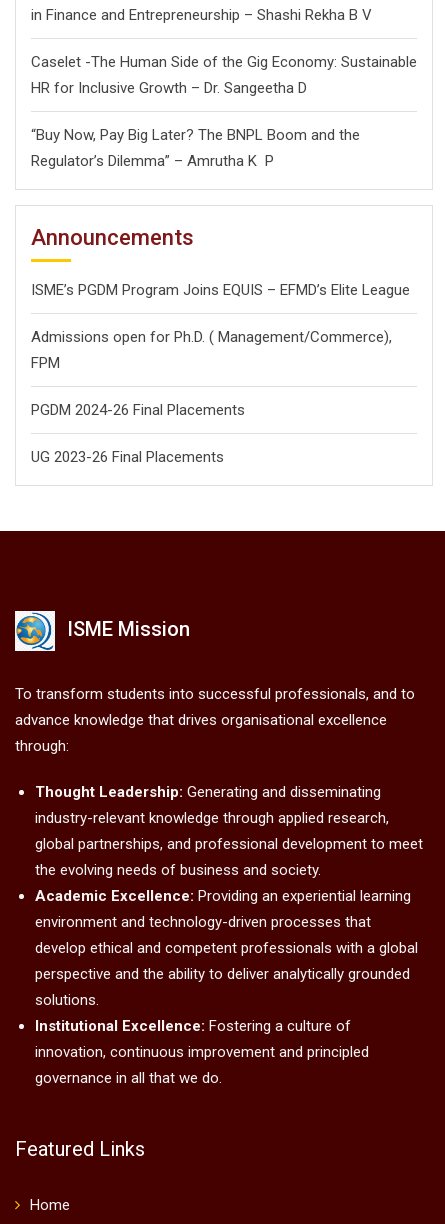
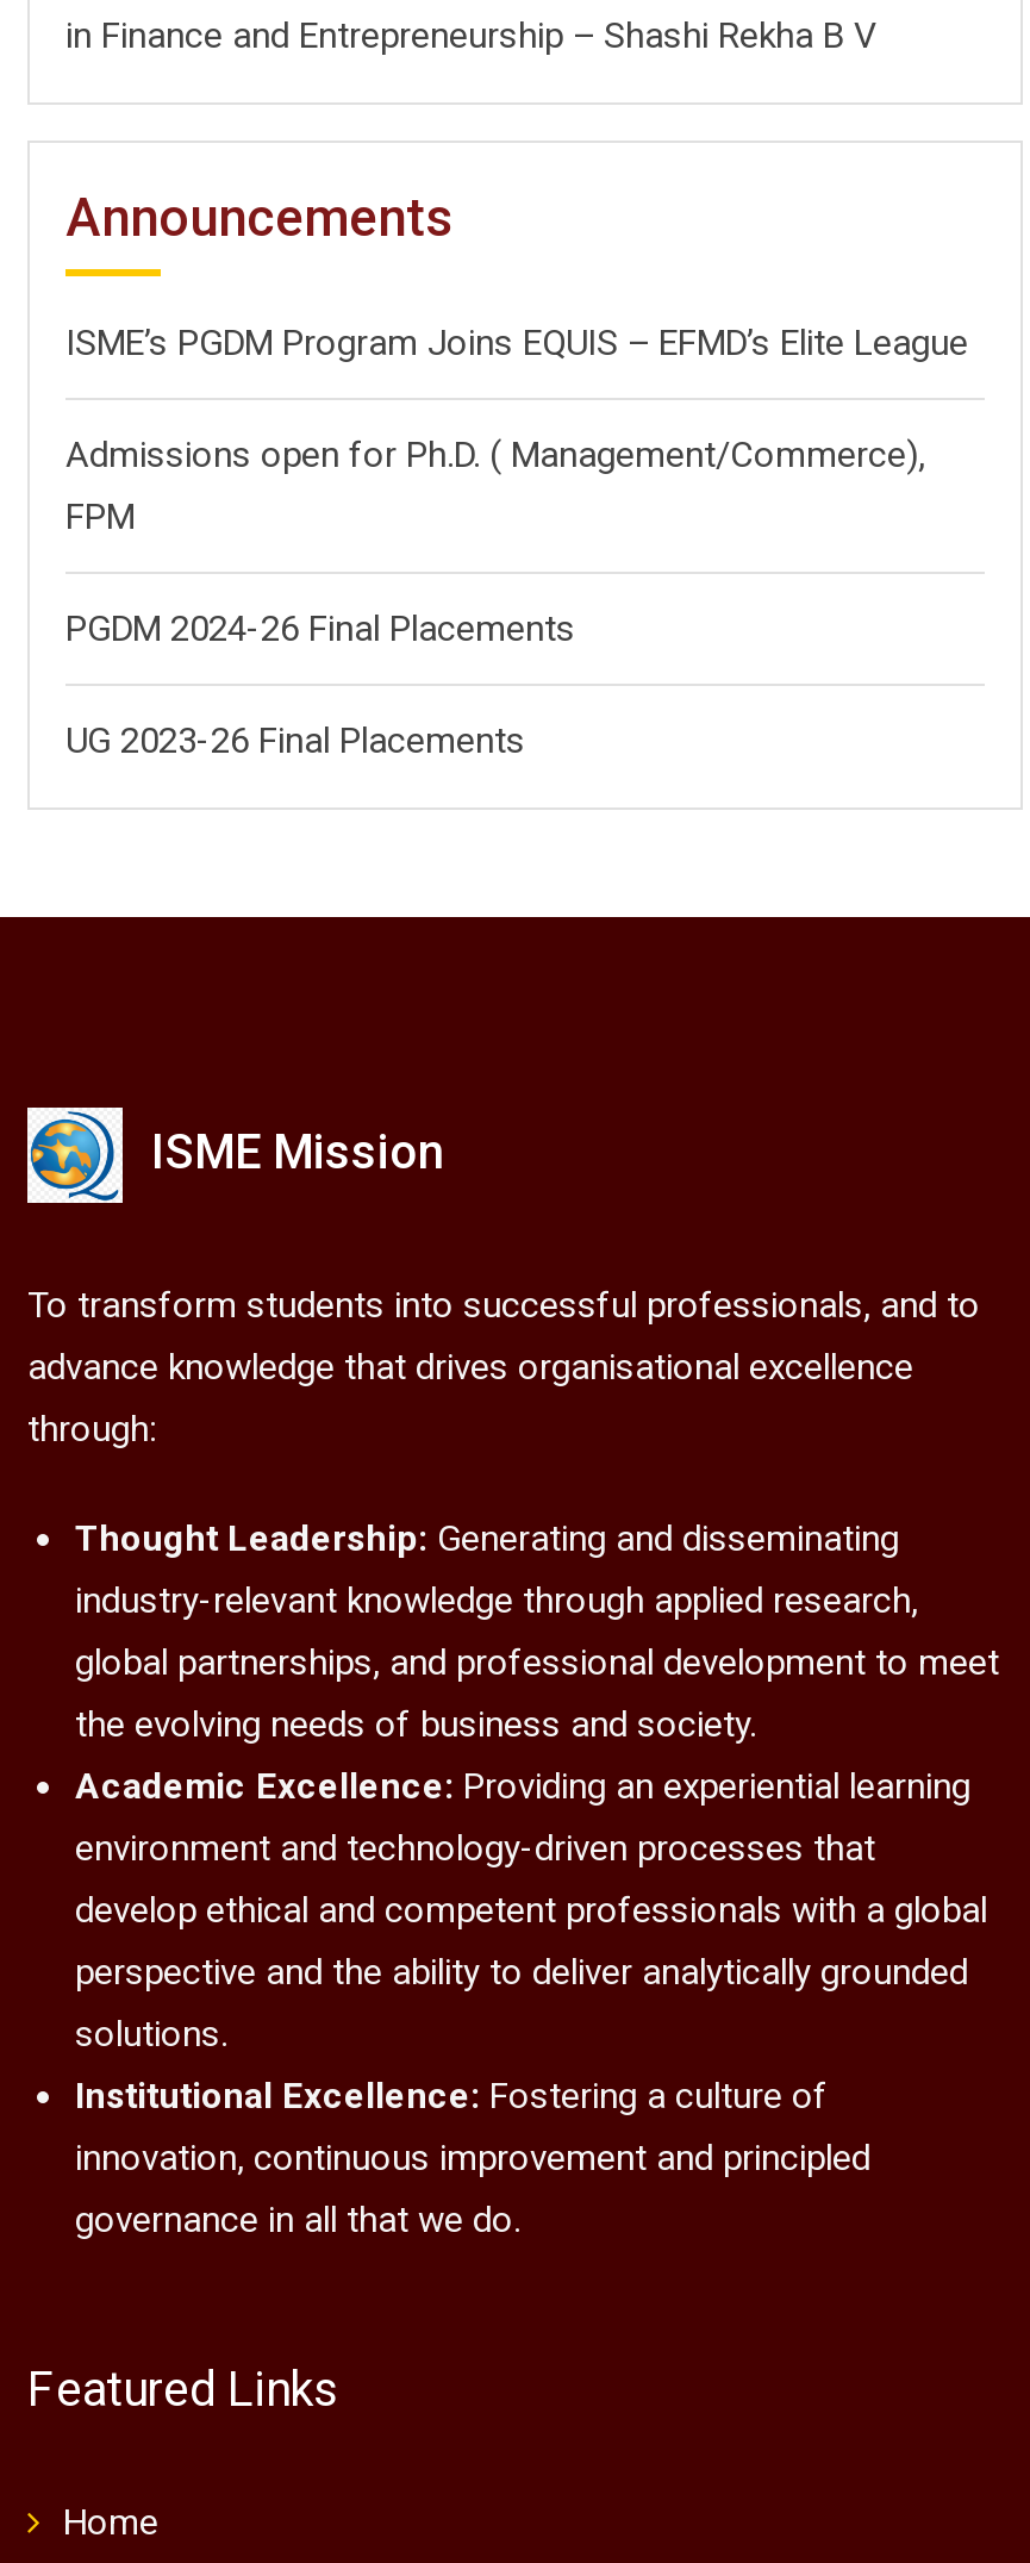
[31,53,417,170] Caselet -The Human Side of the Gig Economy: Sustainable | HR for Inclusive Growth – Dr. Sangeetha D | “Buy Now, Pay Big Later? The BNPL Boom and the | Regulator’s Dilemma” – Amrutha K P -> none

